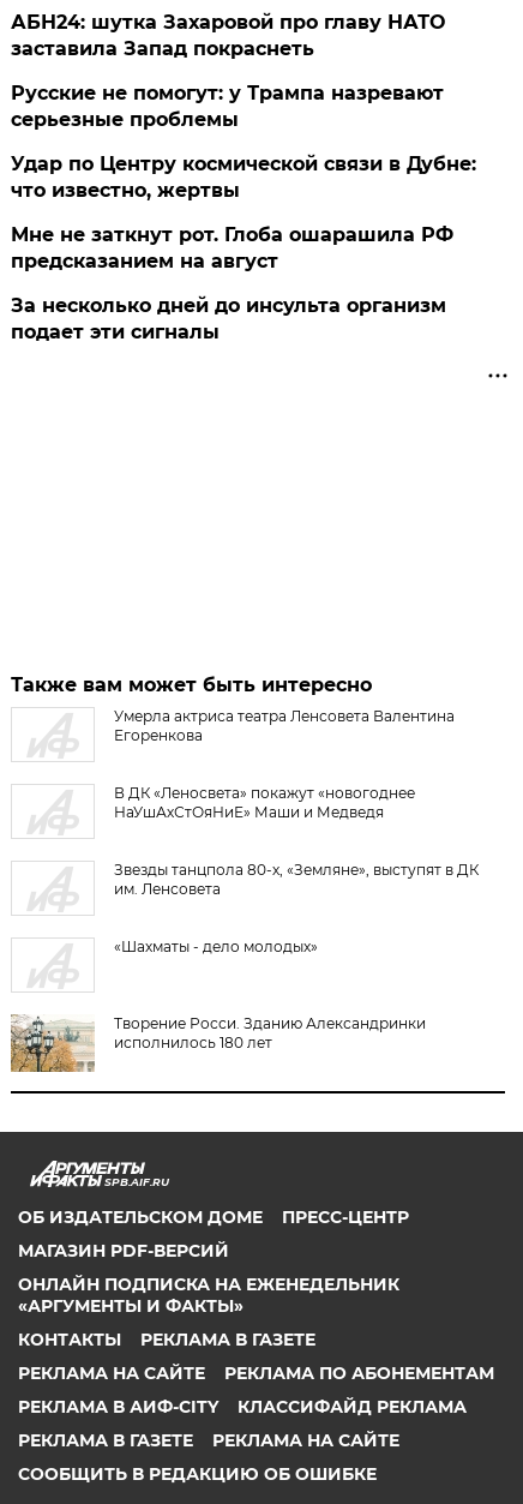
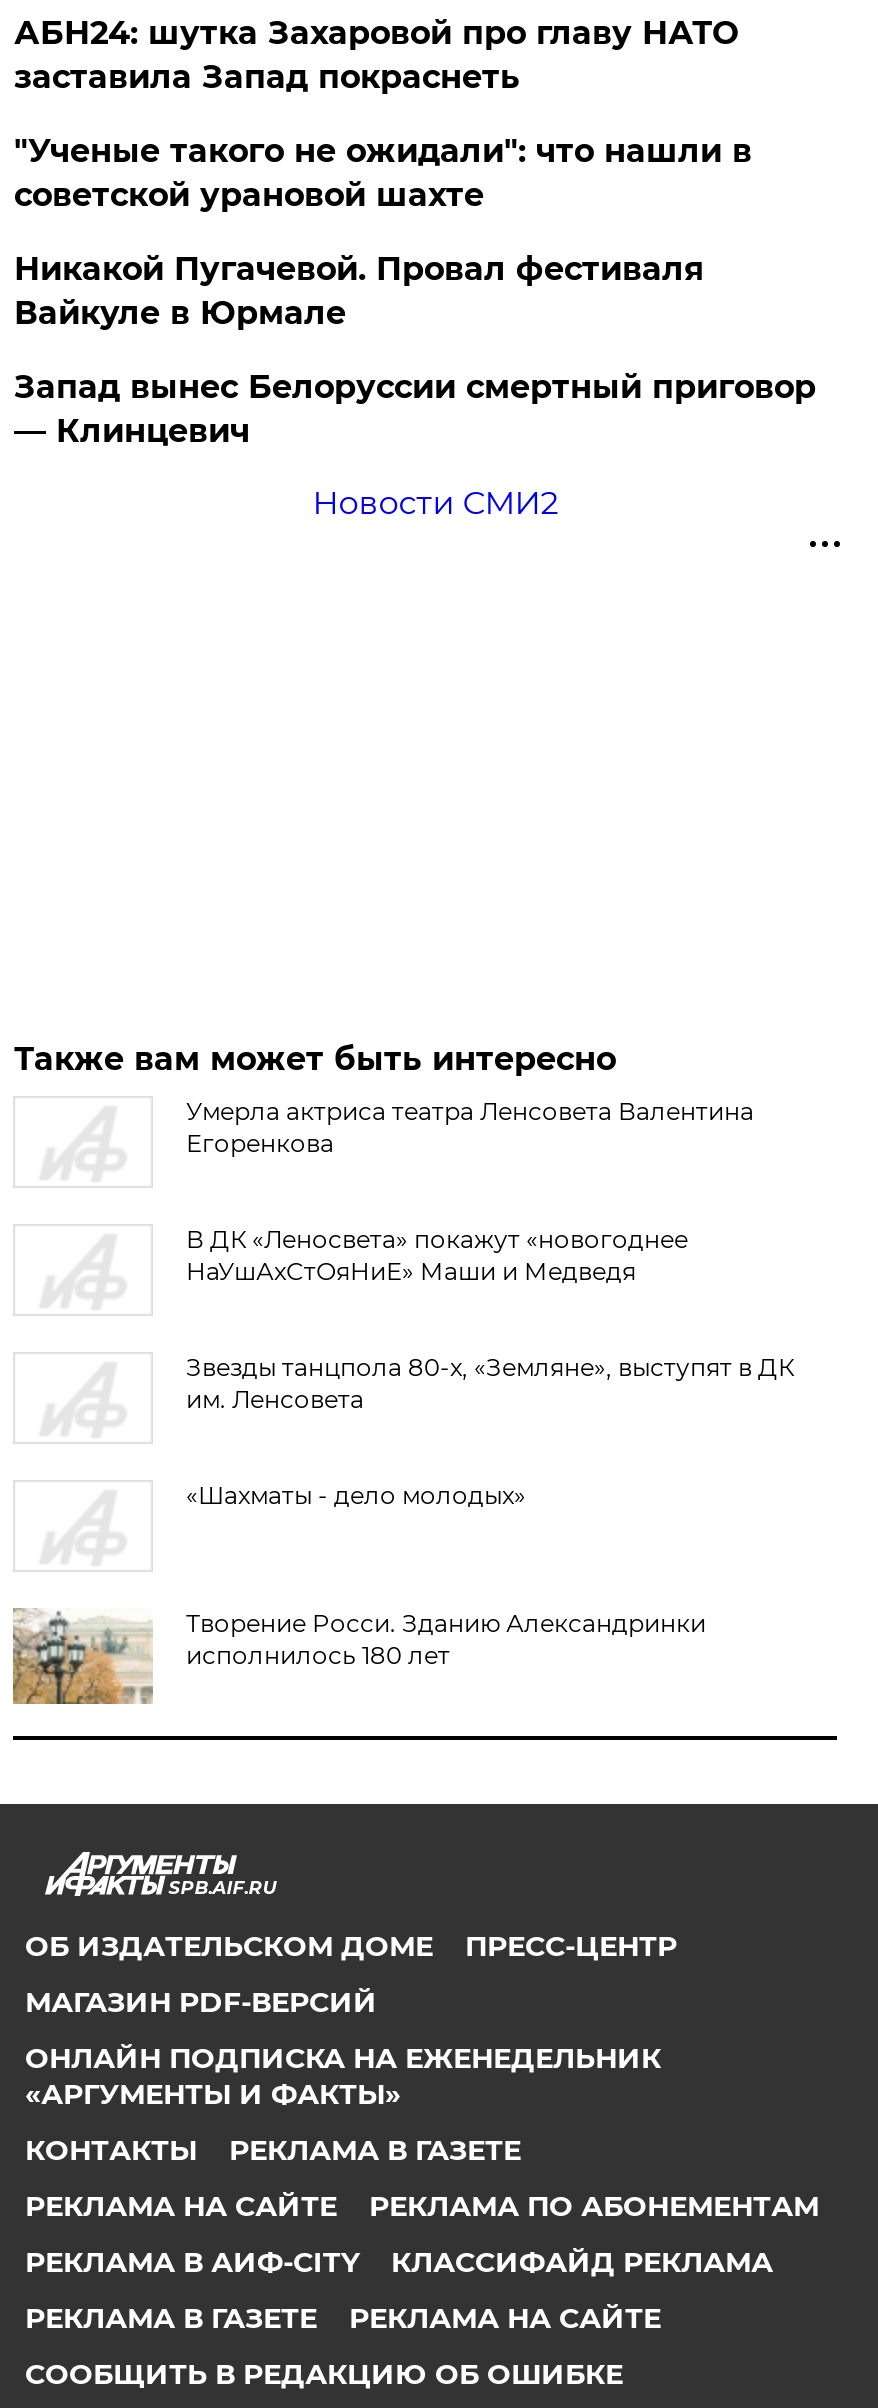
[11,82,444,131] Русские не помогут: у Трампа назревают | серьезные проблемы -> [14,132,752,214] "Ученые такого не ожидали": что нашли в | советской урановой шахте
[11,152,477,202] Удар по Центру космической связи в Дубне: | что известно, жертвы -> [14,250,704,332] Никакой Пугачевой. Провал фестиваля | Вайкуле в Юрмале
[11,223,454,272] Мне не заткнут рот. Глоба ошарашила РФ | предсказанием на август -> [14,368,816,450] Запад вынес Белоруссии смертный приговор | — Клинцевич
[11,294,447,343] За несколько дней до инсульта организм | подает эти сигналы -> [312,484,558,522] Новости СМИ2

